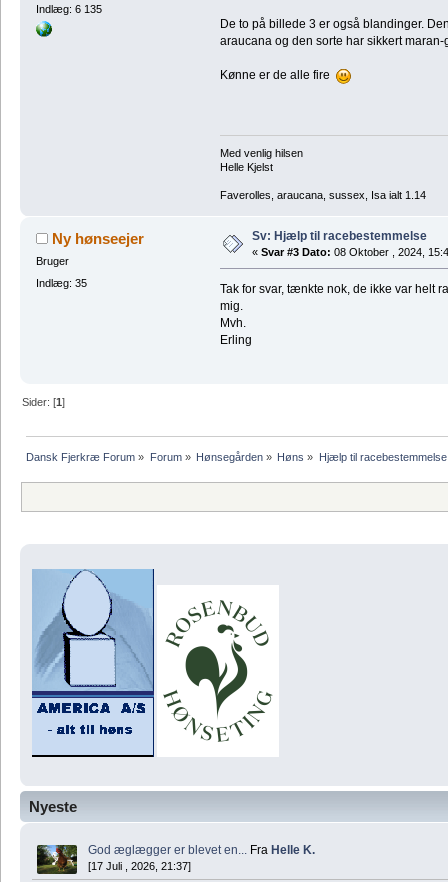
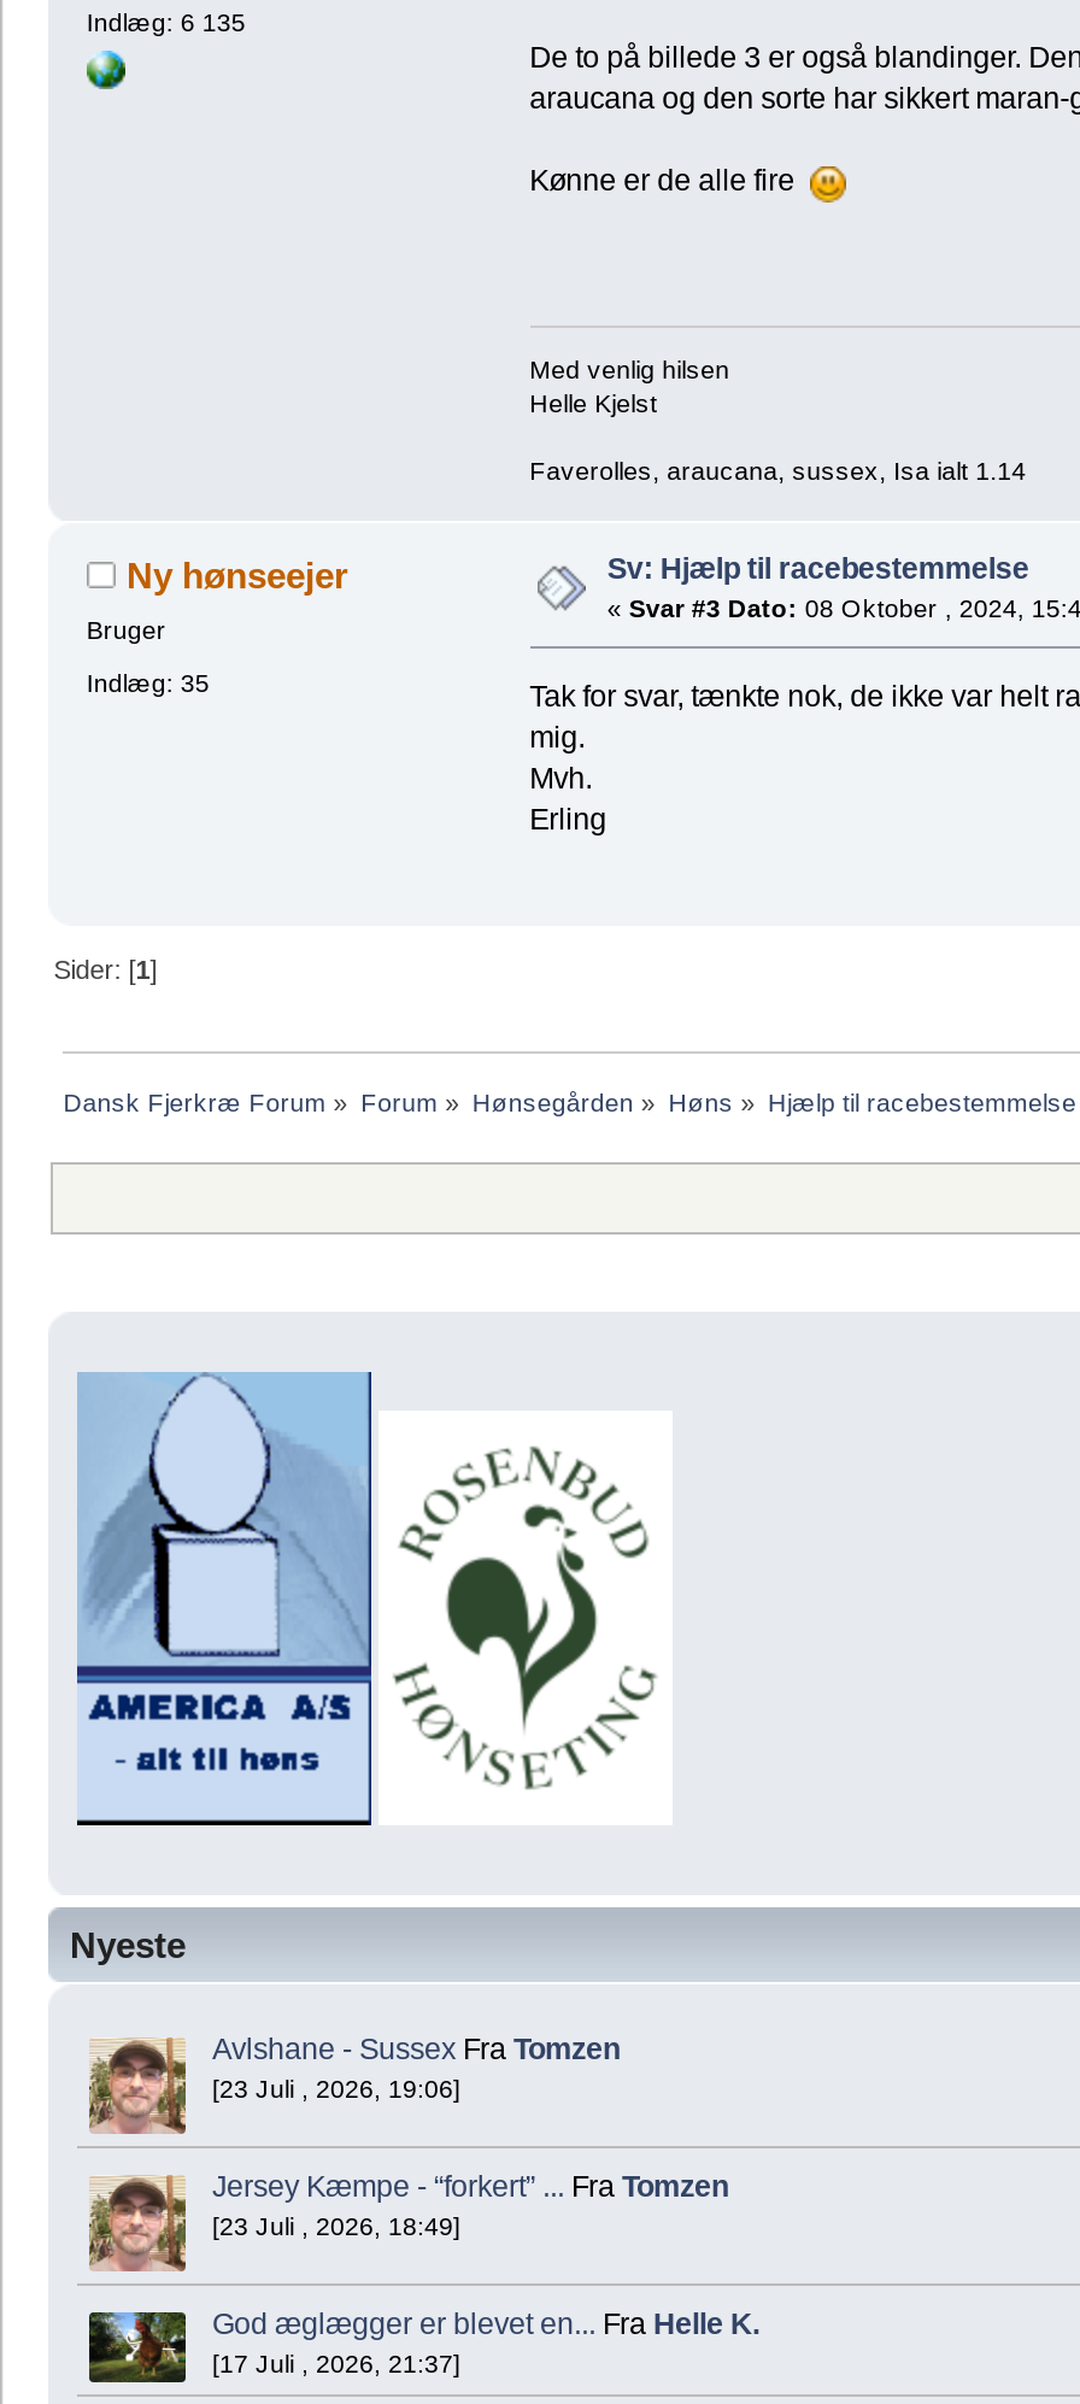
none -> [87,2032,728,2239] [image] | Avlshane - Sussex Fra Tomzen | [23 Juli , 2026, 19:06] | Jersey Kæmpe - “forkert” ... Fra Tomzen | [23 Juli , 2026, 18:49]
none -> [87,2173,188,2274] [image]

